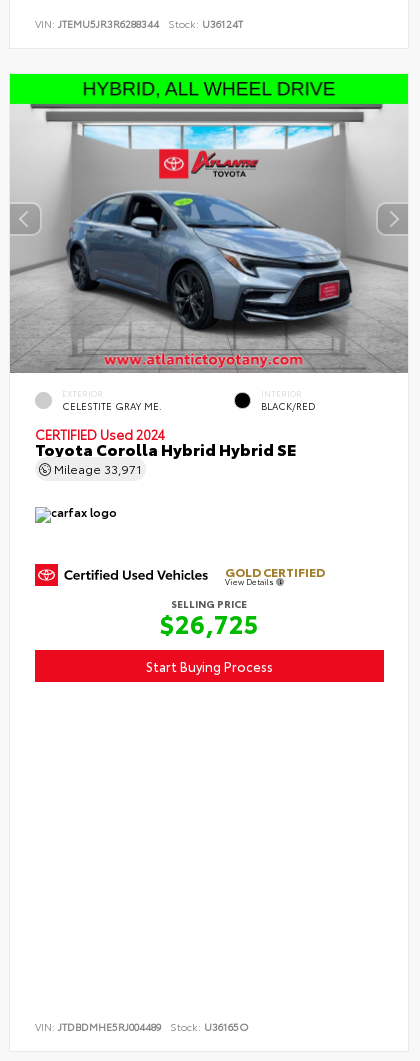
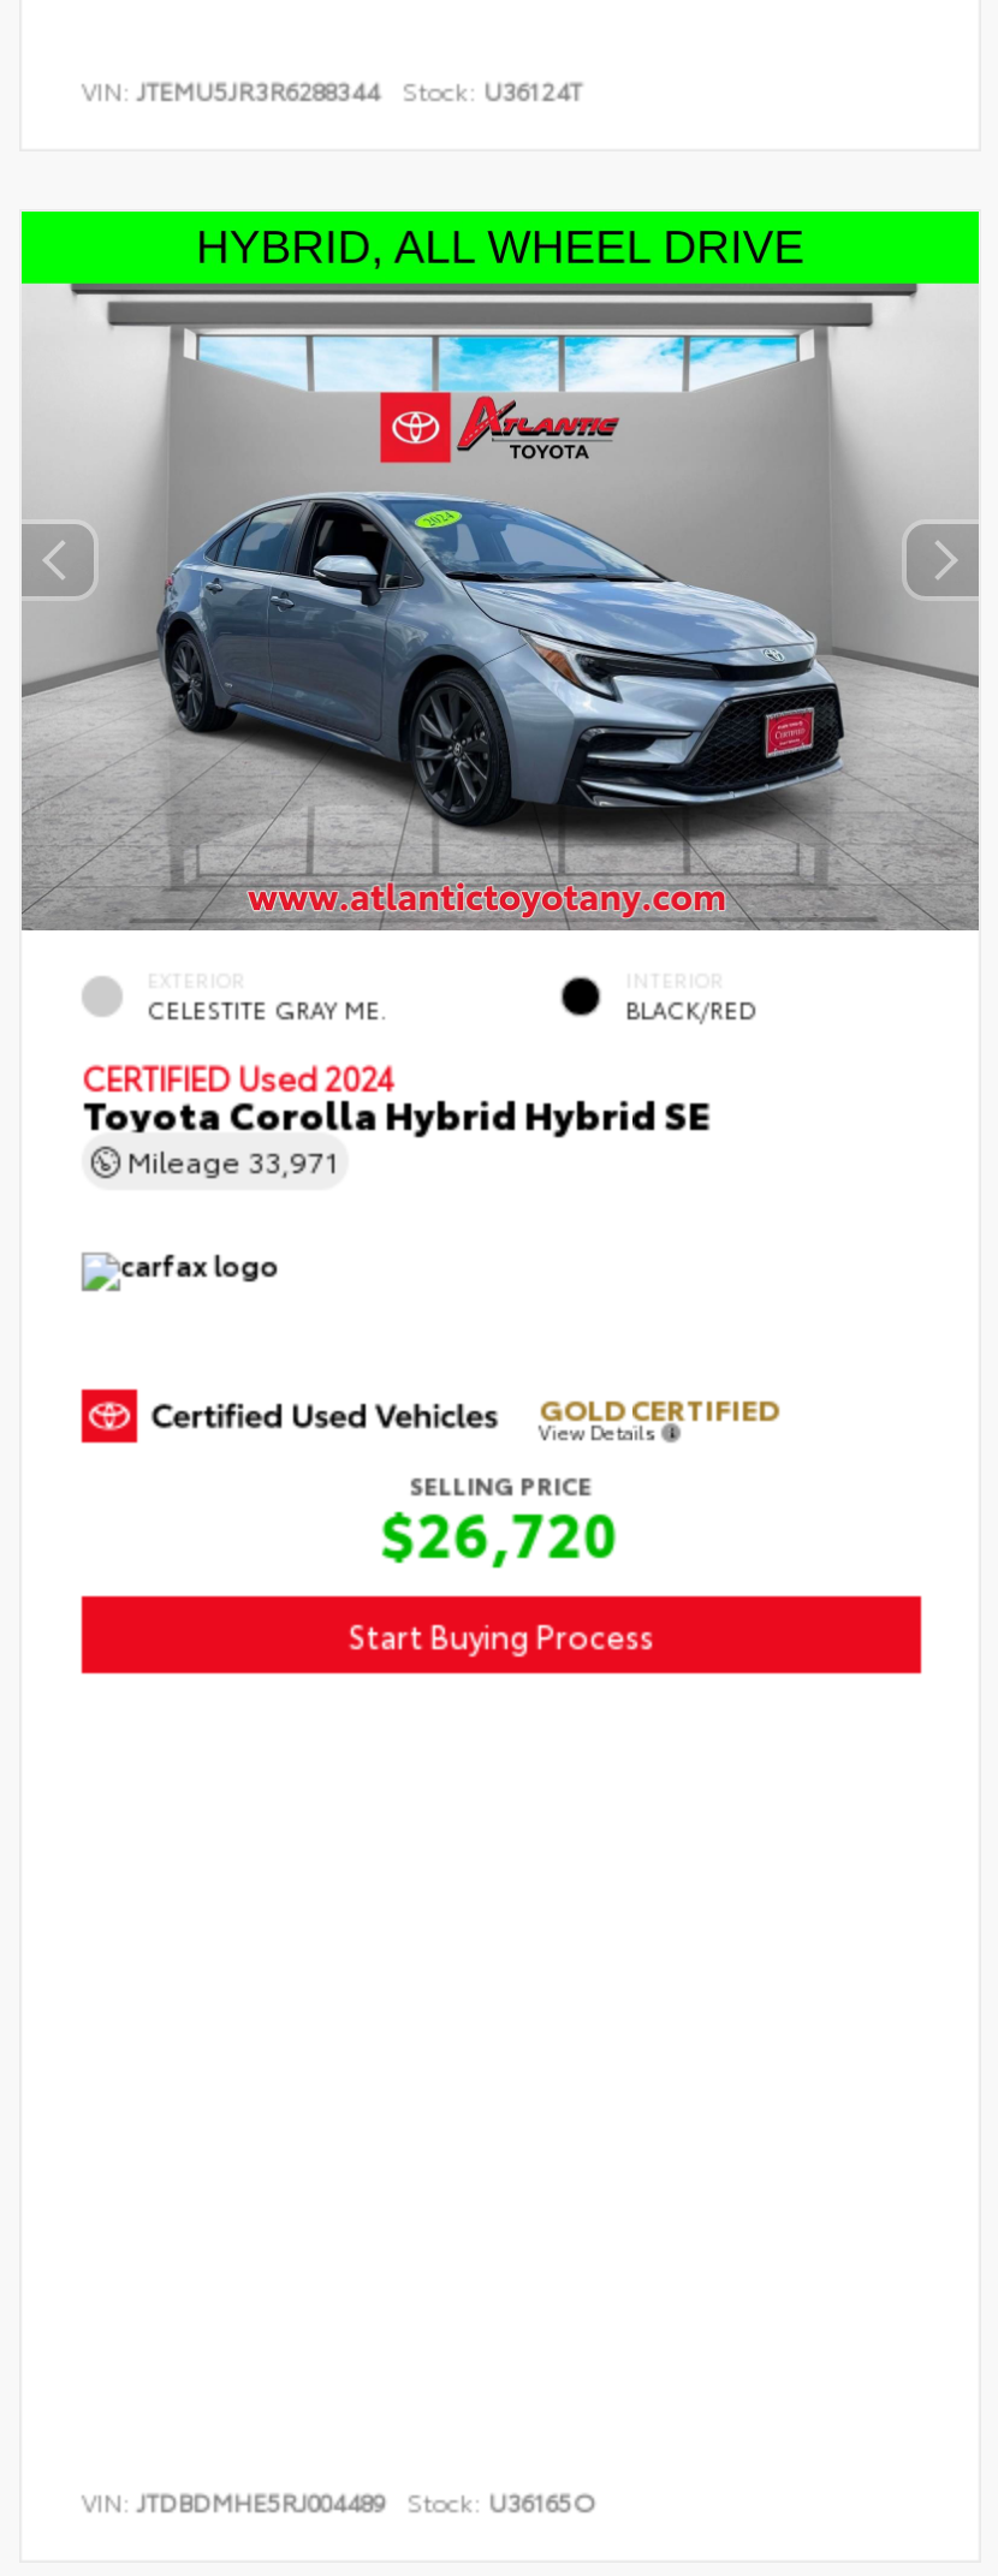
[159,607,258,641] $26,725 -> [381,1492,619,1574] $26,720

